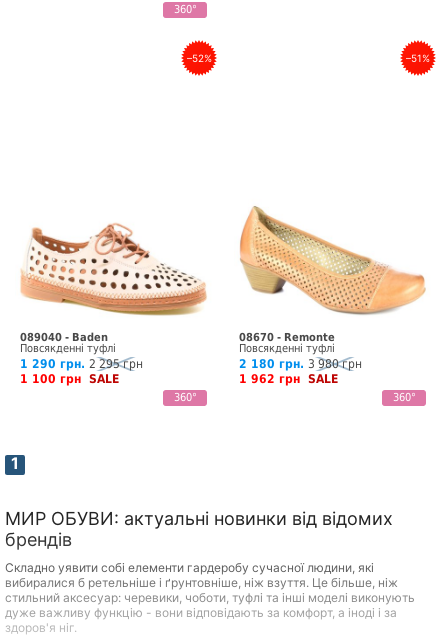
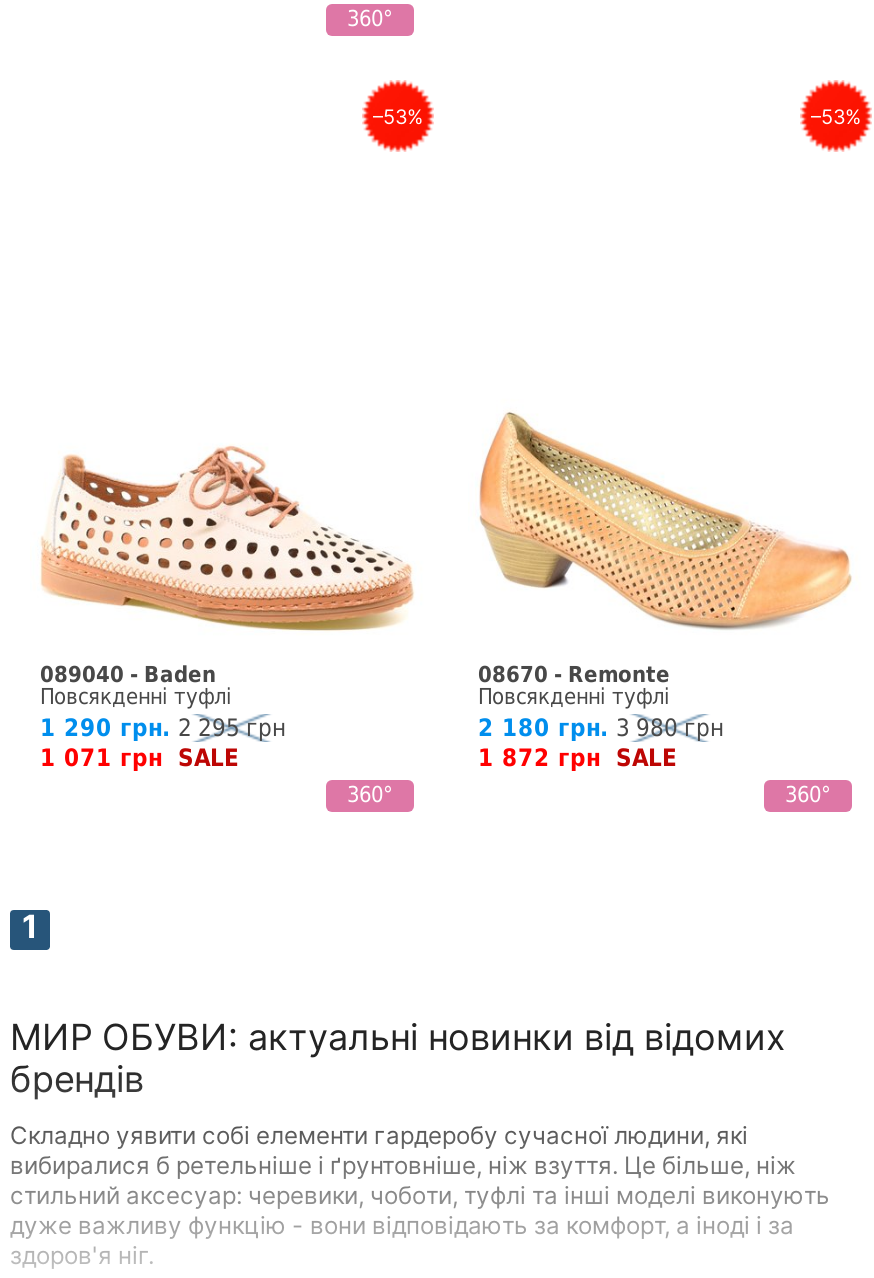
[186,52,211,64] –52% -> [373,103,423,127] –53%
[406,52,430,64] –51% -> [811,103,861,127] –53%
[20,372,119,386] 1 100 грн SALE -> [40,743,238,771] 1 071 грн SALE
[239,372,338,386] 1 962 грн SALE -> [478,743,676,771] 1 872 грн SALE

